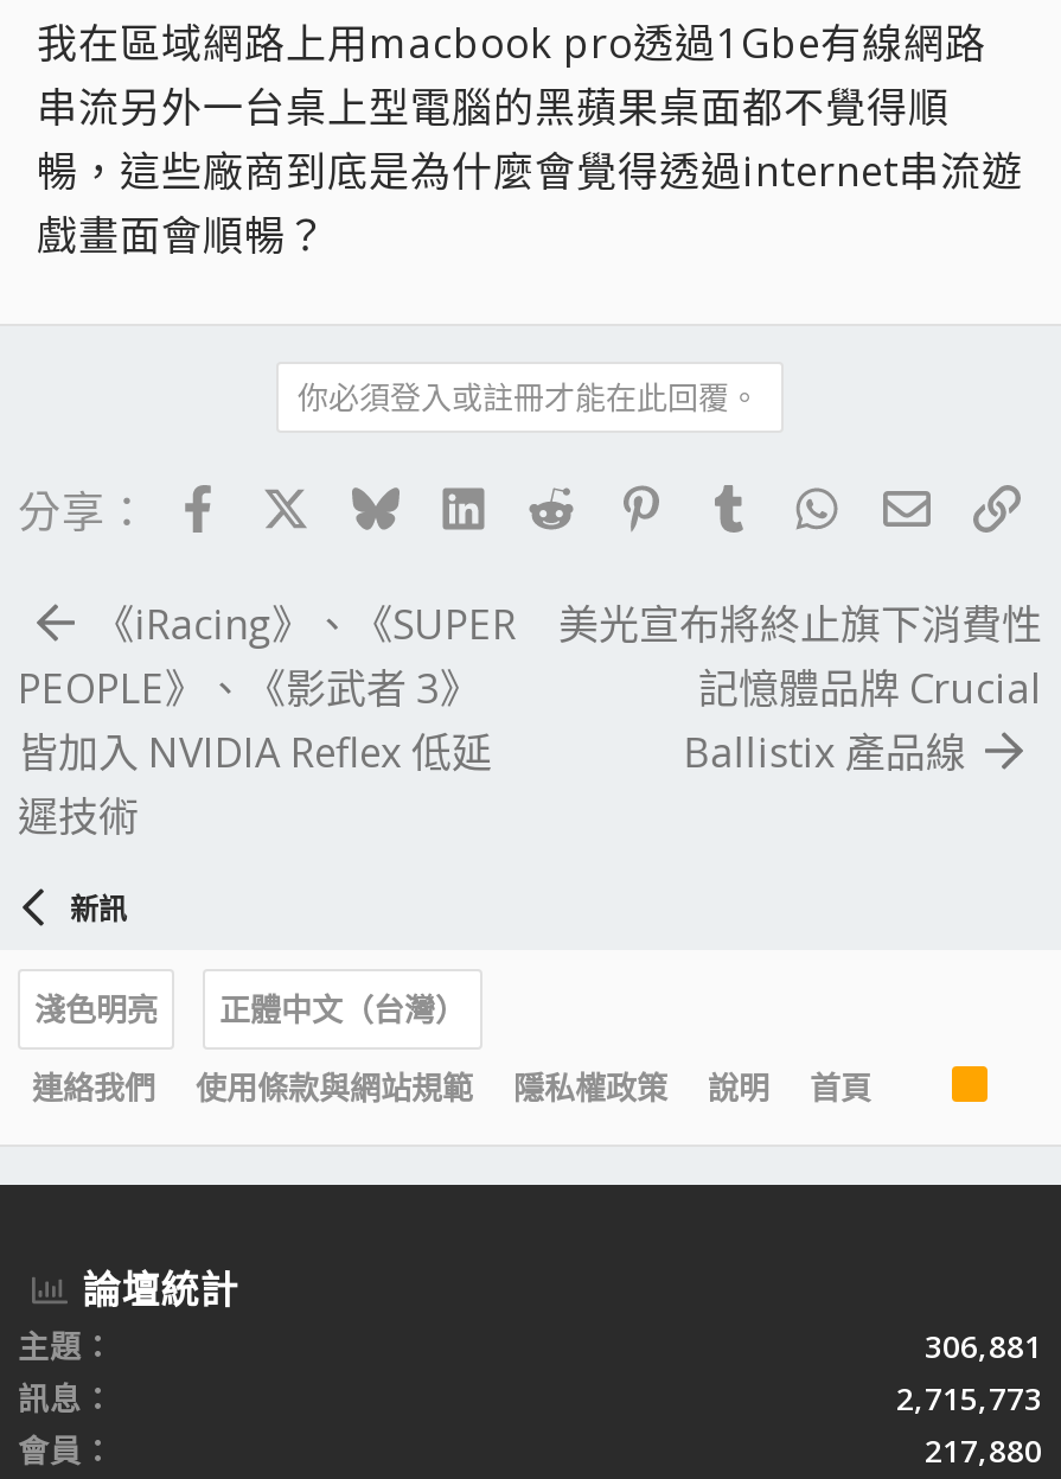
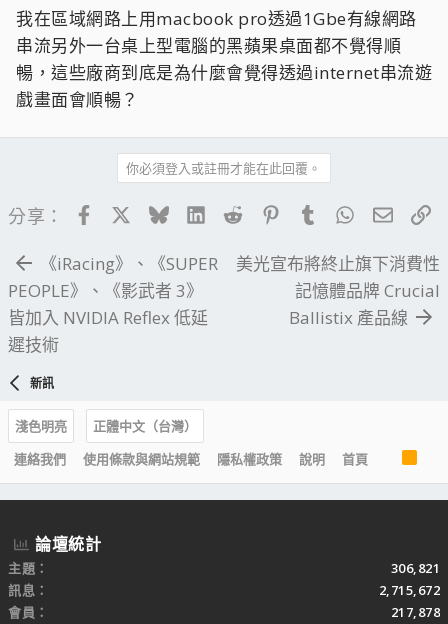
[925,1324,1042,1366] 306,881 -> [390,558,440,576] 306,821
[896,1376,1042,1419] 2,715,773 -> [378,580,440,598] 2,715,672
[925,1428,1042,1471] 217,880 -> [390,602,440,620] 217,878

